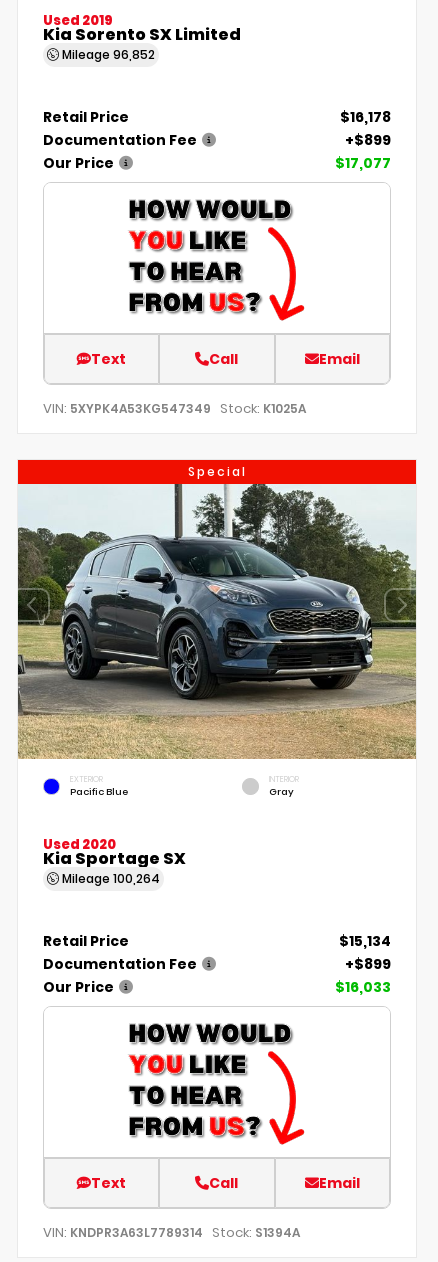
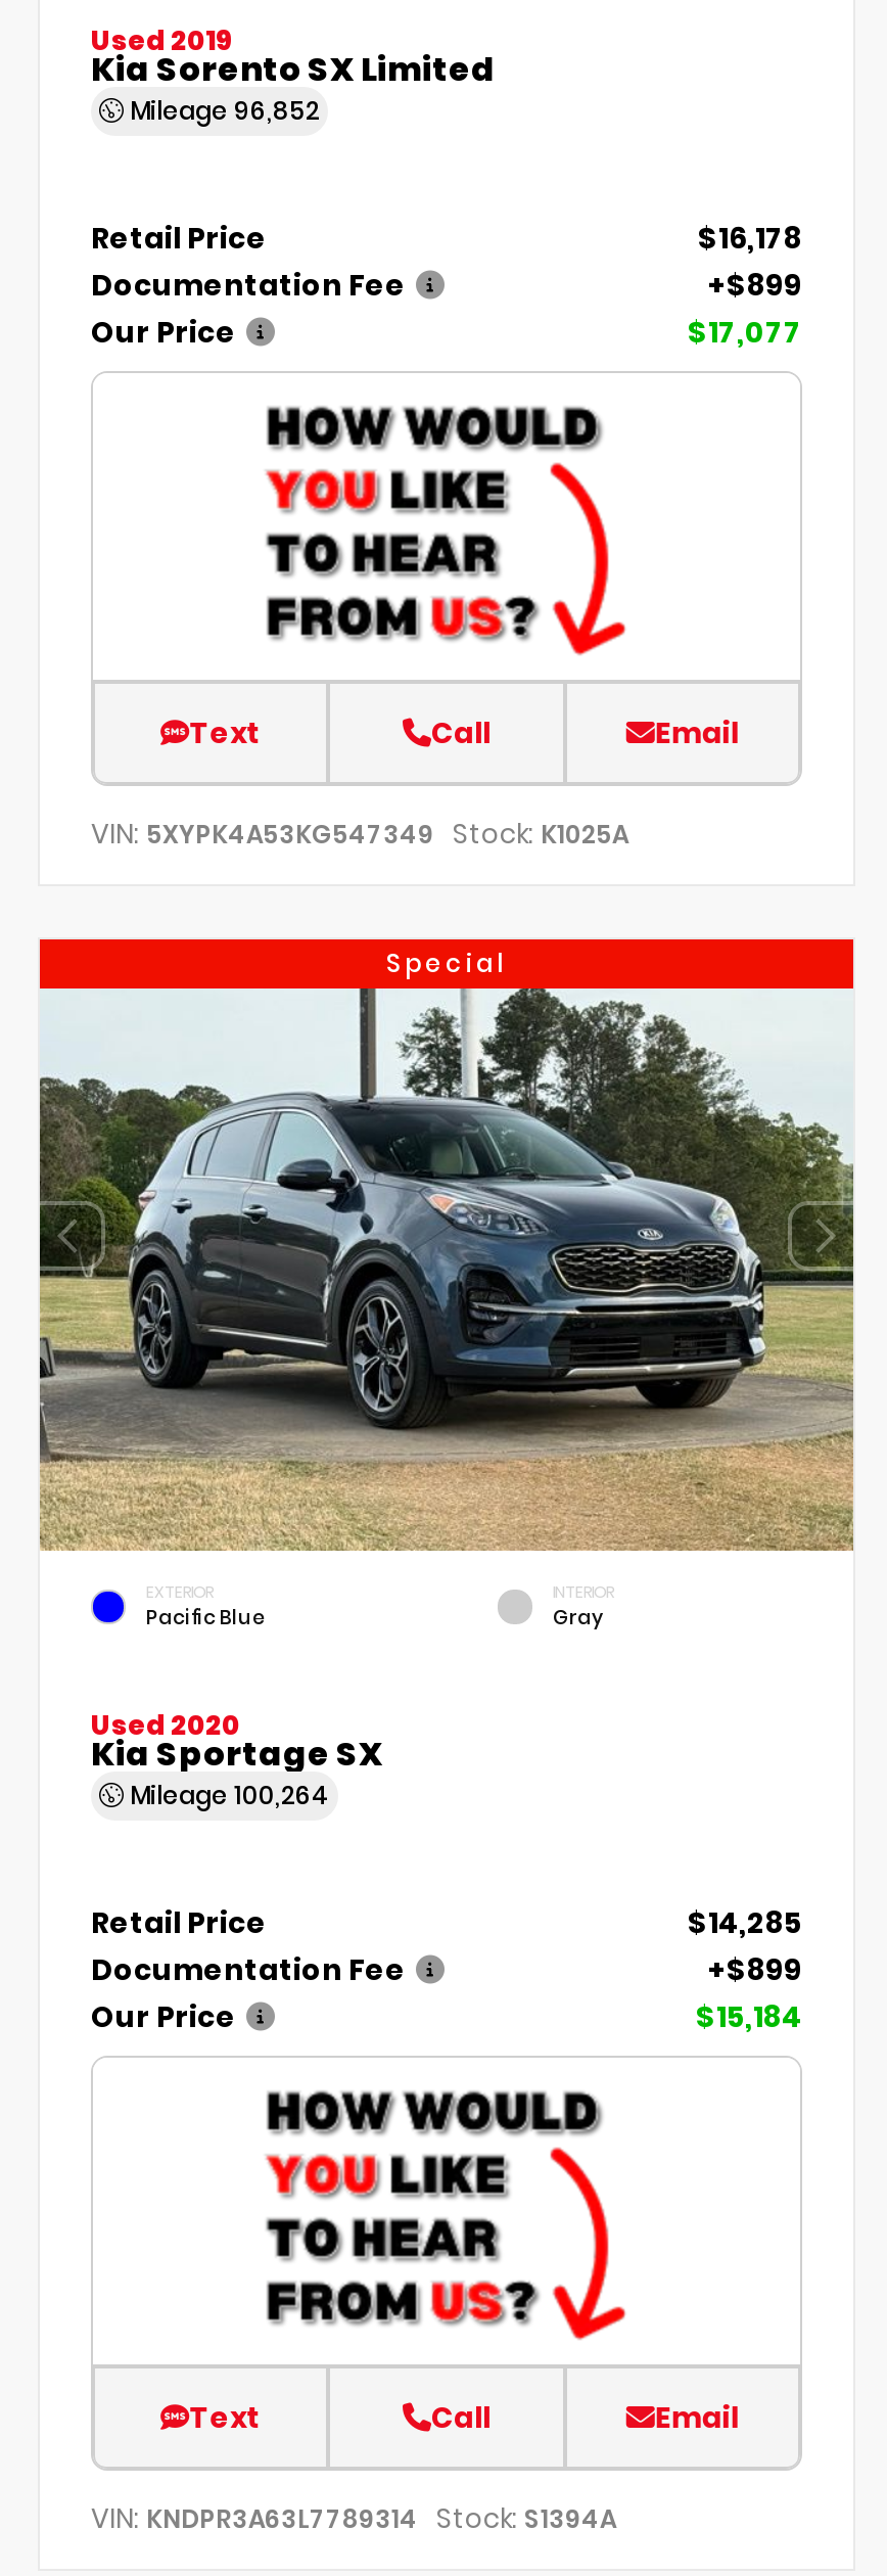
[339,930,391,950] $15,134 -> [688,1900,802,1941] $14,285
[335,976,391,996] $16,033 -> [696,1994,802,2035] $15,184

